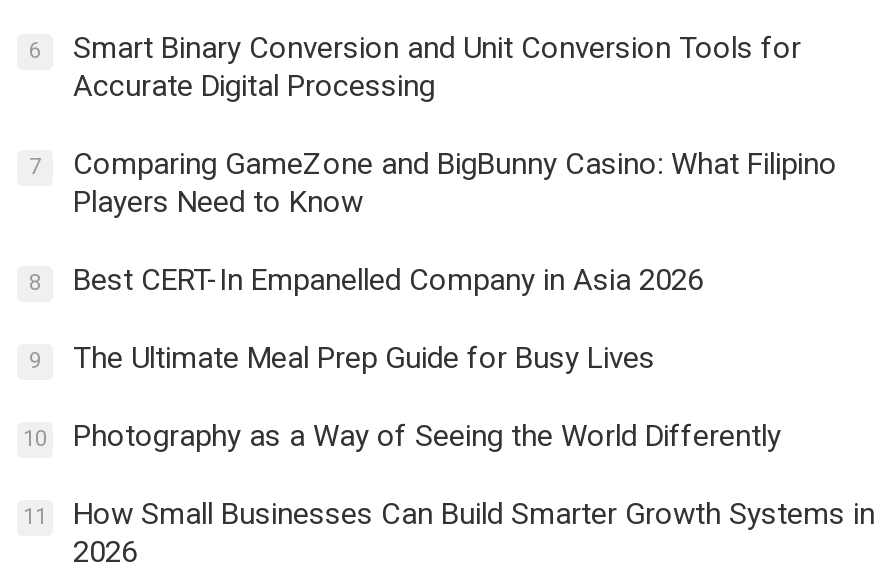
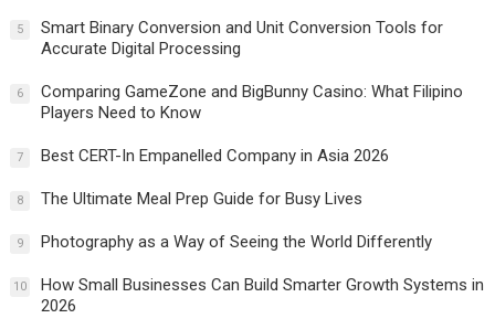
[29,30,801,66] 6 Smart Binary Conversion and Unit Conversion Tools for -> [17,18,443,37] 5 Smart Binary Conversion and Unit Conversion Tools for
[29,146,837,182] 7 Comparing GameZone and BigBunny Casino: What Filipino -> [17,82,463,101] 6 Comparing GameZone and BigBunny Casino: What Filipino
[29,262,703,298] 8 Best CERT-In Empanelled Company in Asia 2026 -> [17,146,389,165] 7 Best CERT-In Empanelled Company in Asia 2026
[29,340,655,376] 9 The Ultimate Meal Prep Guide for Busy Lives -> [17,189,362,209] 8 The Ultimate Meal Prep Guide for Busy Lives
[23,418,781,454] 10 Photography as a Way of Seeing the World Differently -> [17,232,432,252] 9 Photography as a Way of Seeing the World Differently
[23,496,875,532] 11 How Small Businesses Can Build Smarter Growth Systems in -> [13,275,484,295] 10 How Small Businesses Can Build Smarter Growth Systems in

